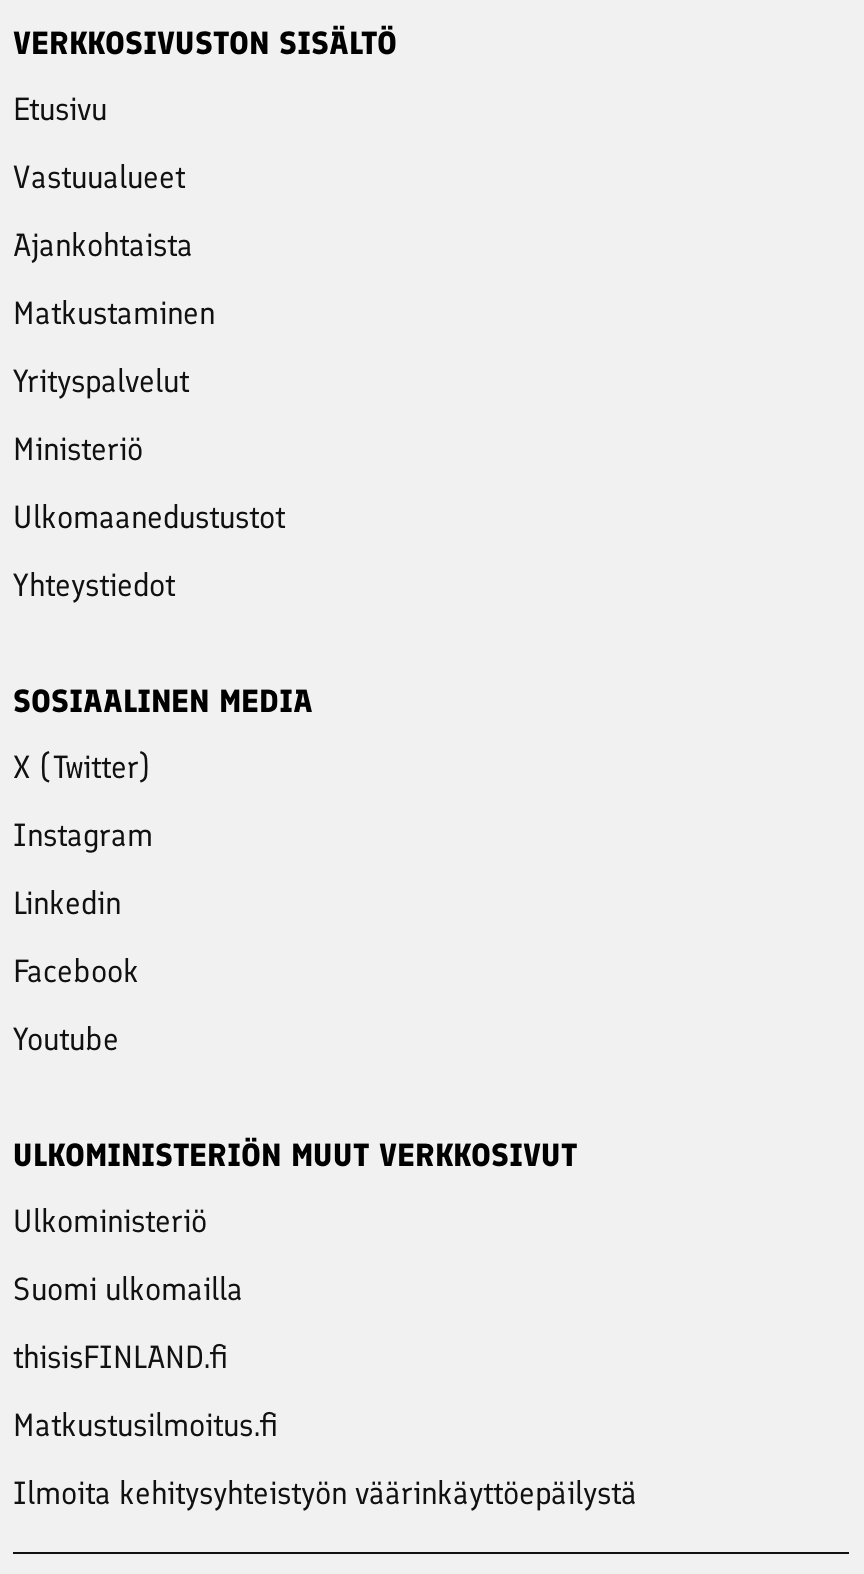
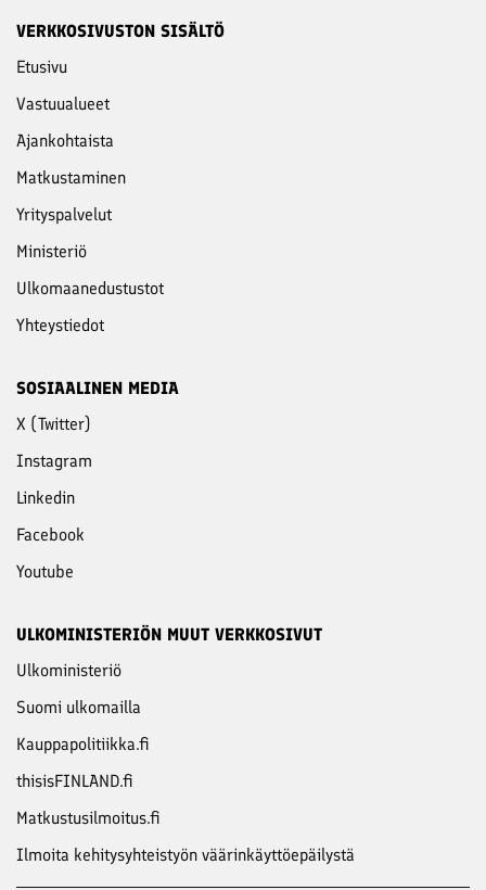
none -> [16,733,150,754] Kauppapolitiikka.fi

